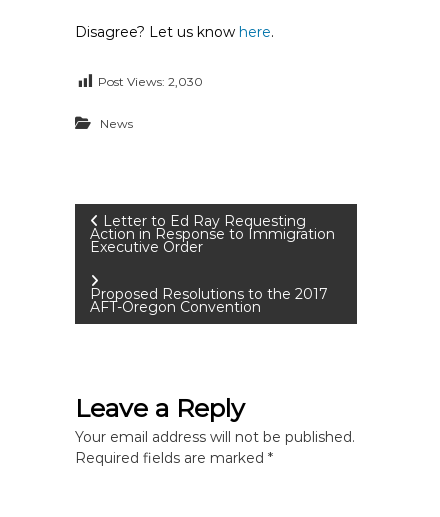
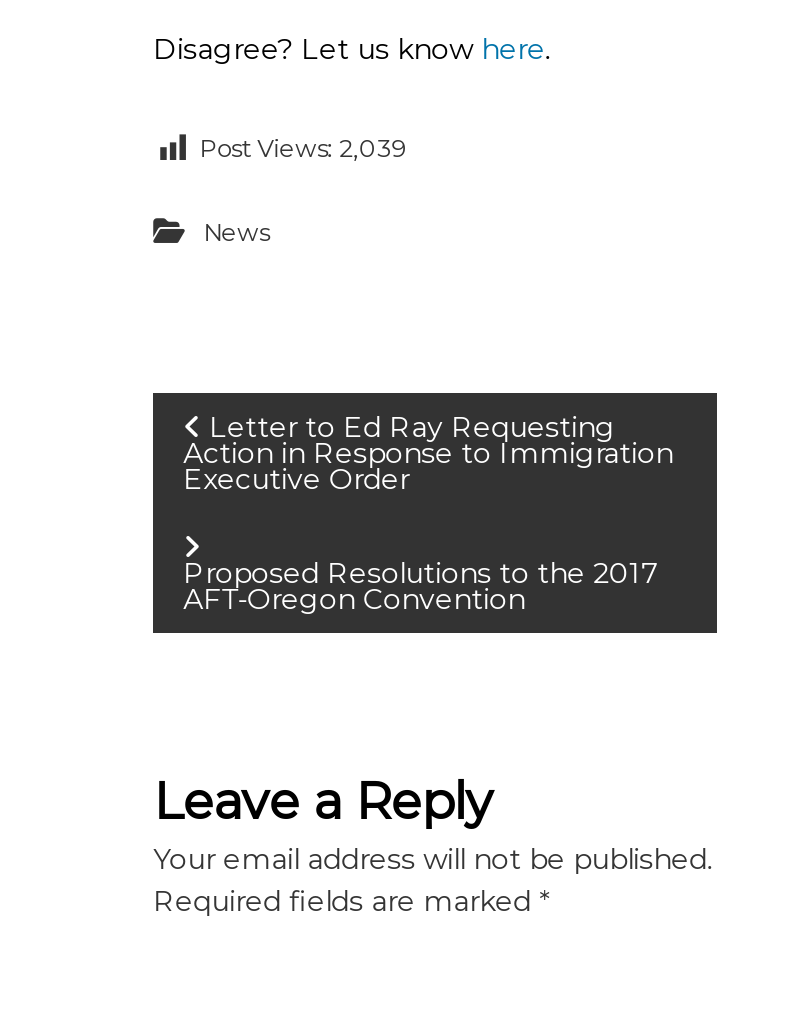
[98,74,203,89] Post Views: 2,030 -> [199,133,405,163] Post Views: 2,039

